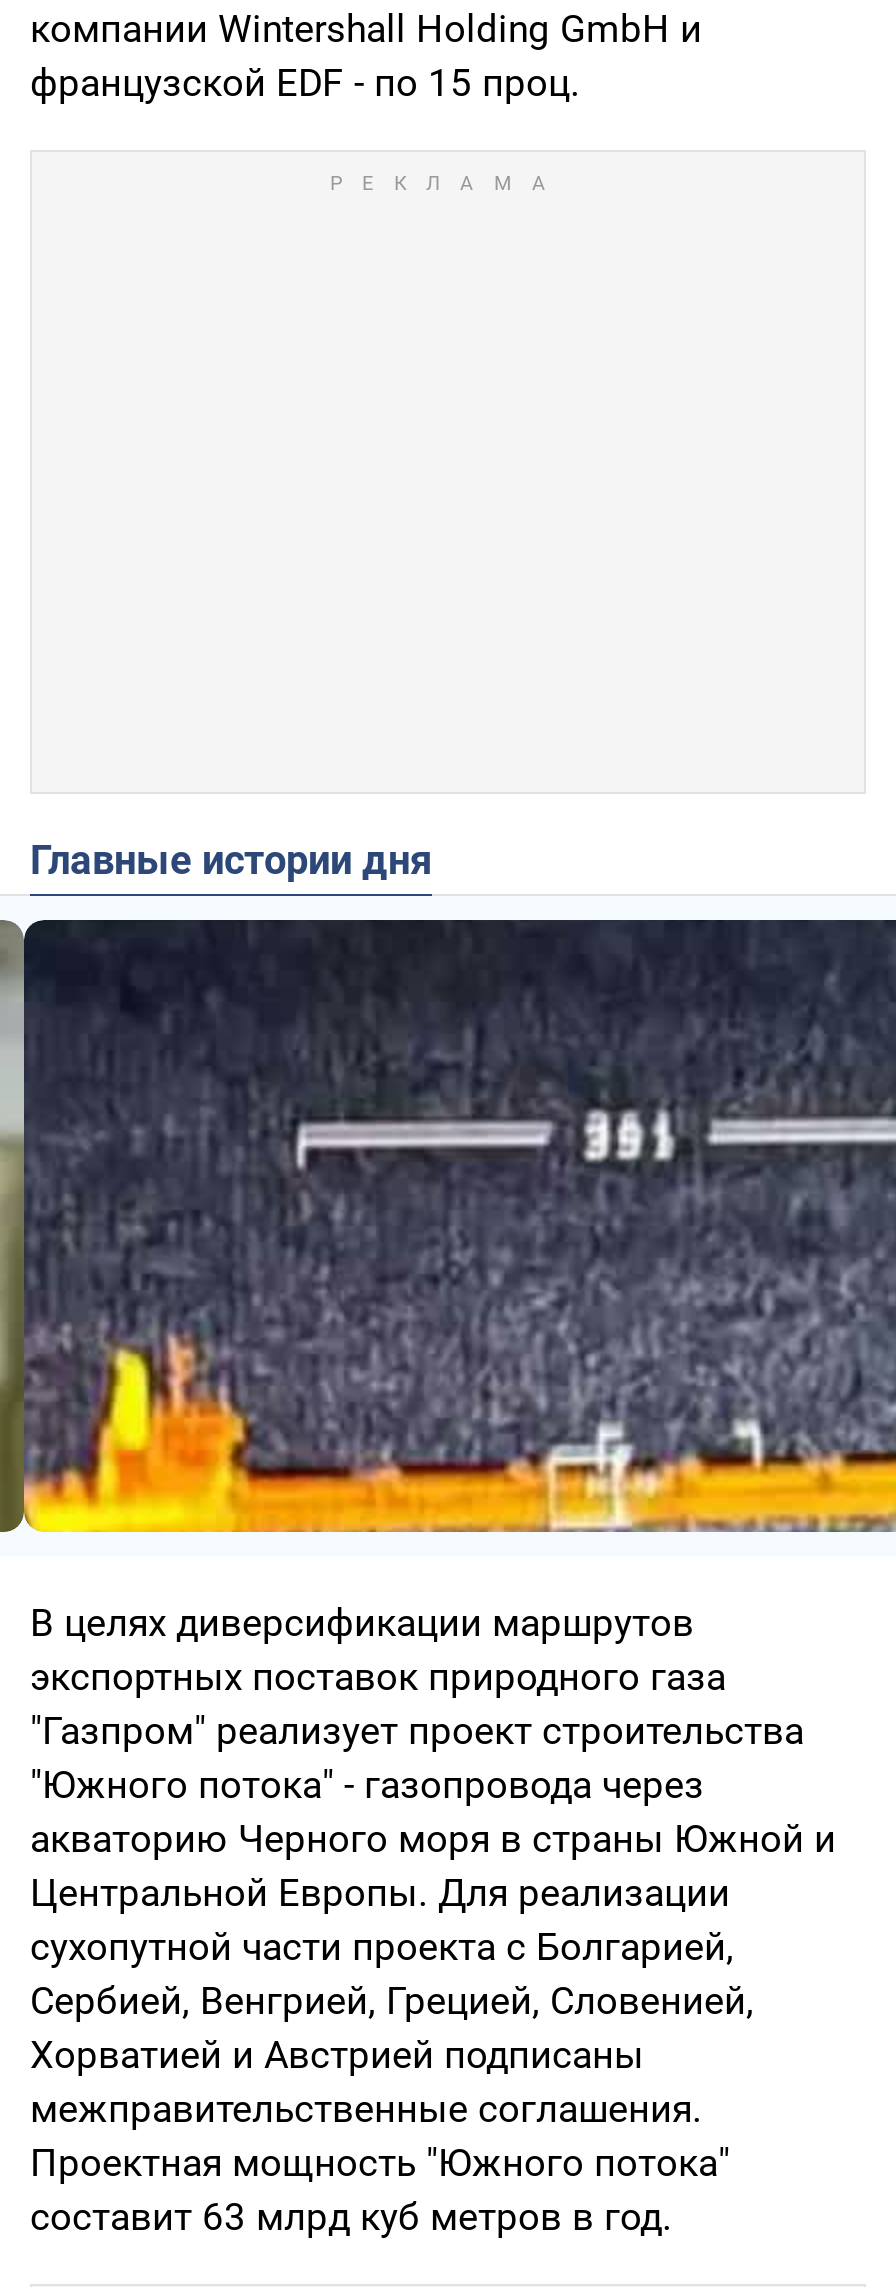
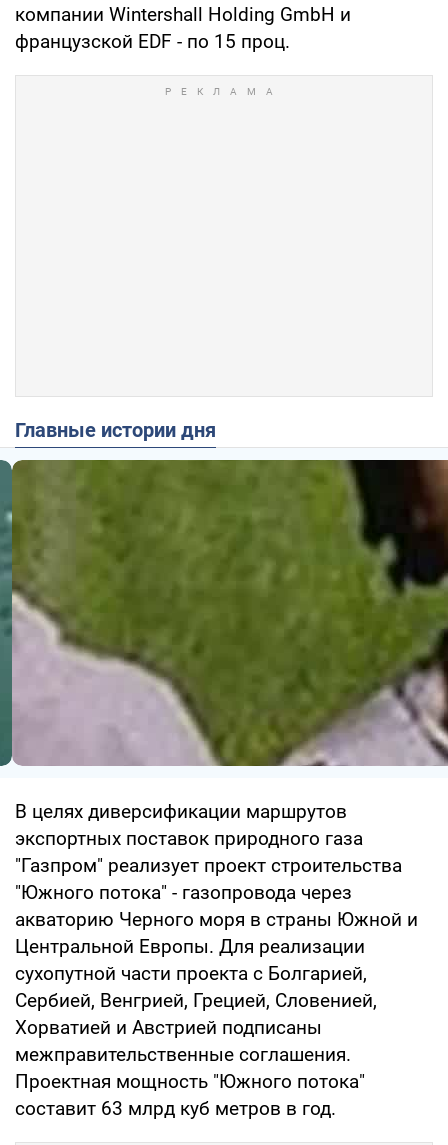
[6,918,890,1534] [image] -> [3,459,445,767] [image]

